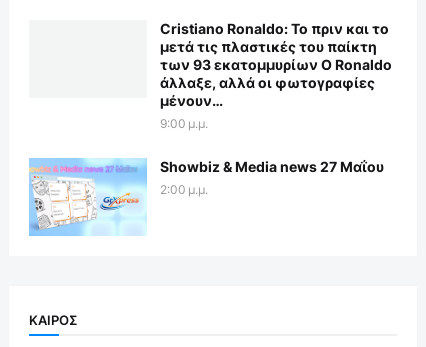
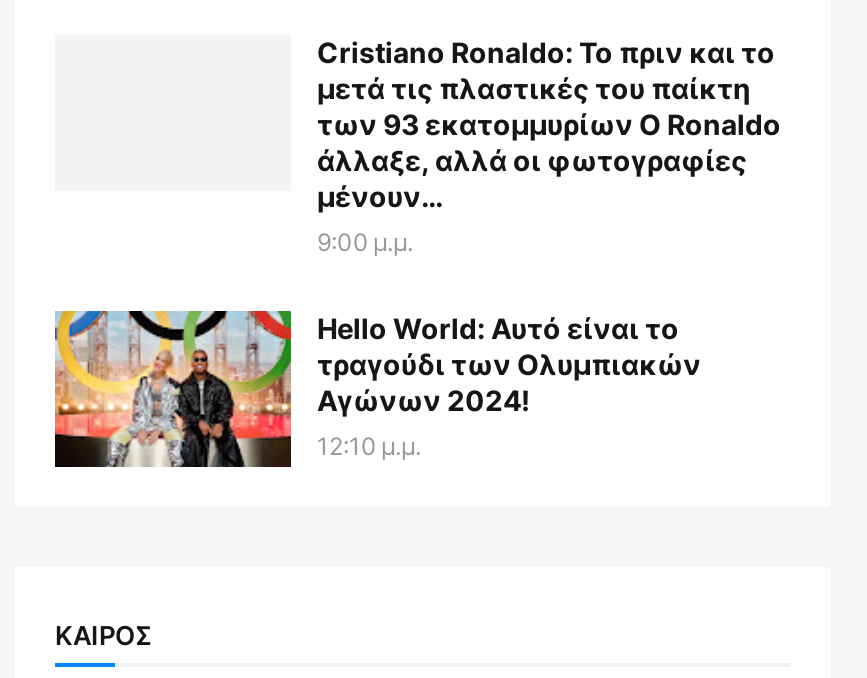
[28,157,384,237] [image] | Showbiz & Media news 27 Μαΐου | 2:00 μ.μ. -> [53,309,701,469] [image] | Hello World: Αυτό είναι το | τραγούδι των Ολυμπιακών | Αγώνων 2024! | 12:10 μ.μ.

